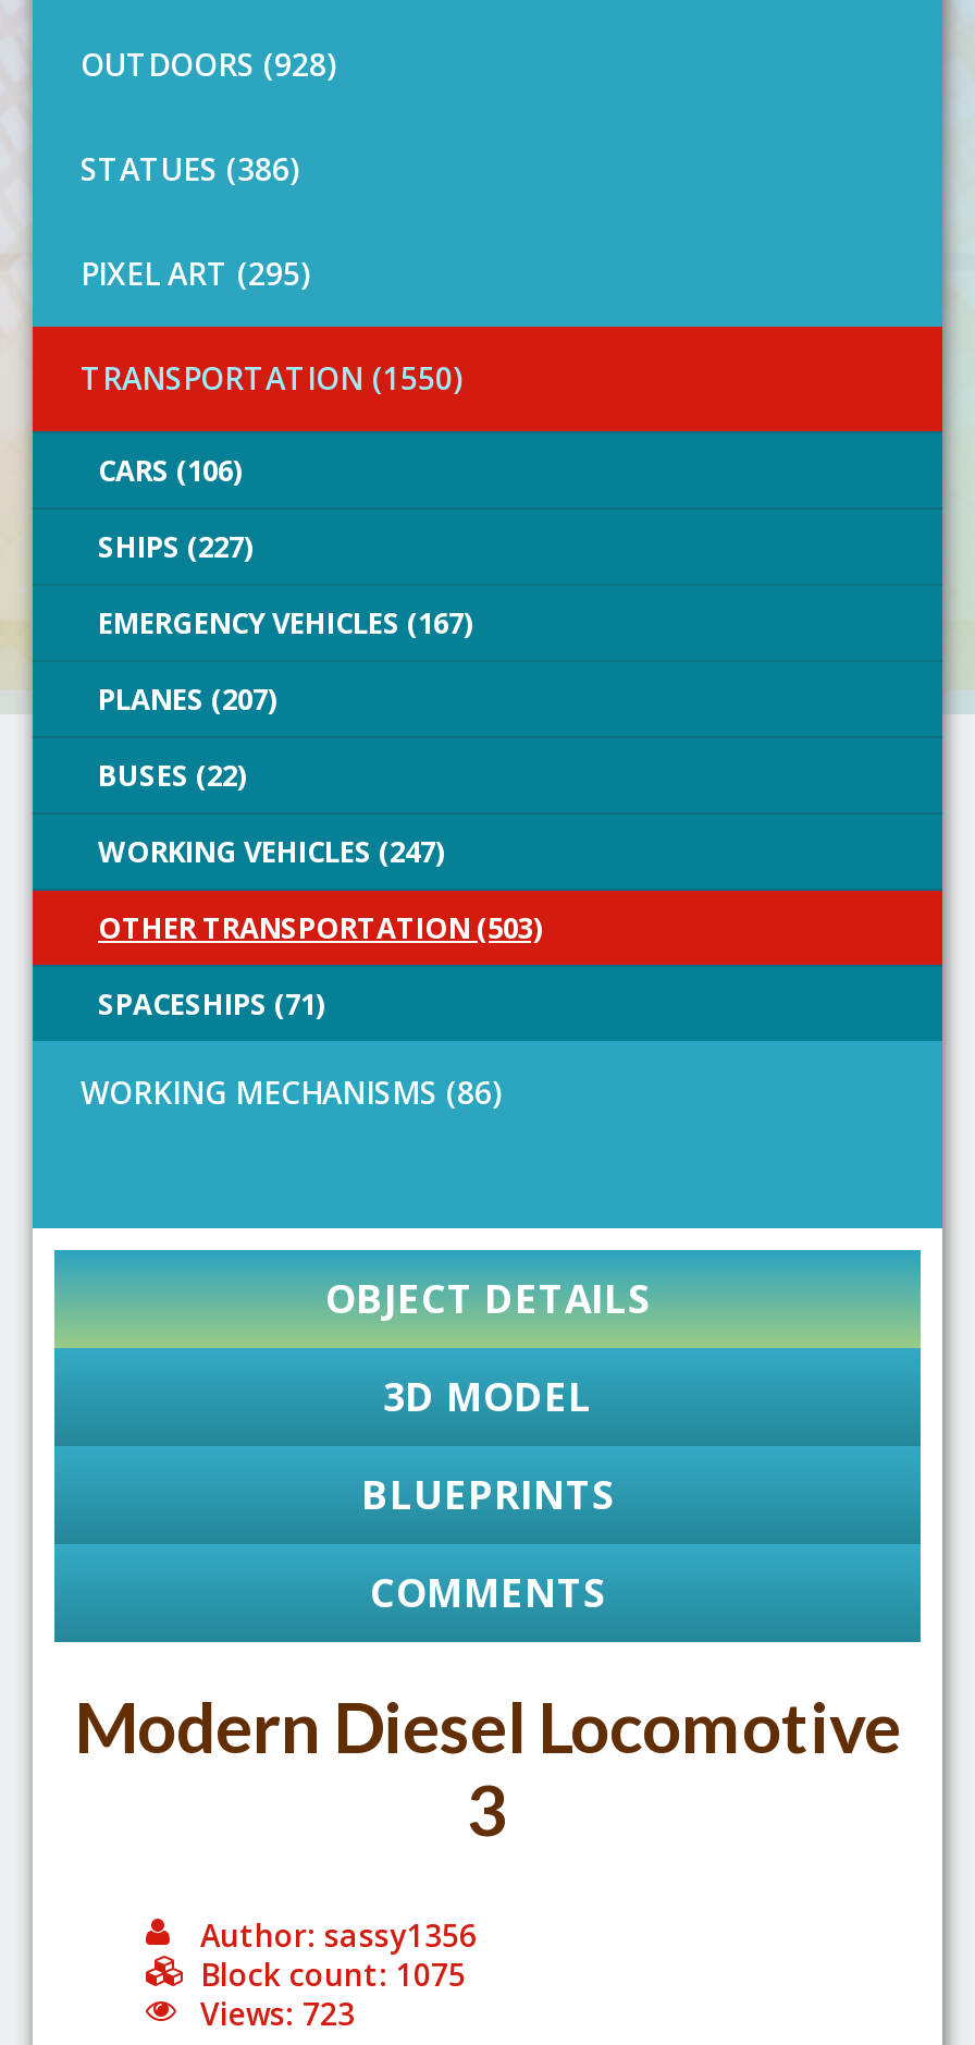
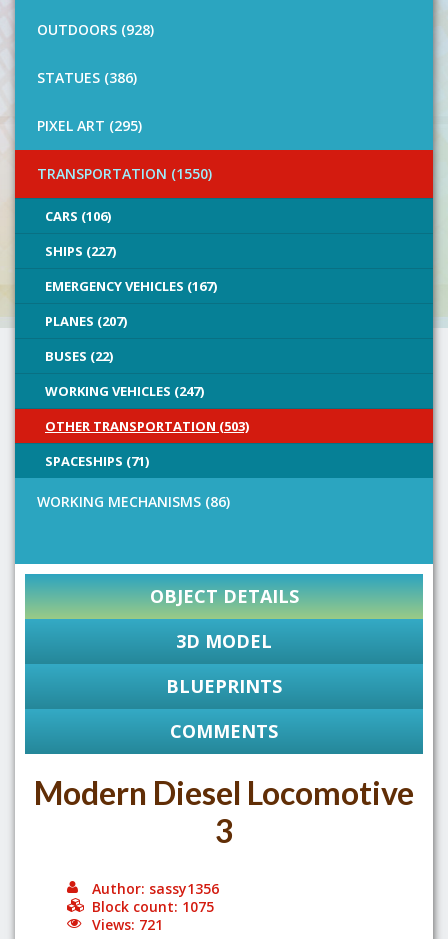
[200,1993,355,2034] Views: 723 -> [92,915,163,934] Views: 721

